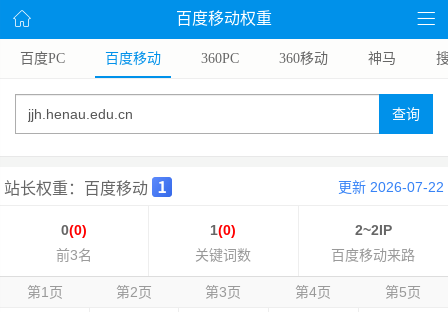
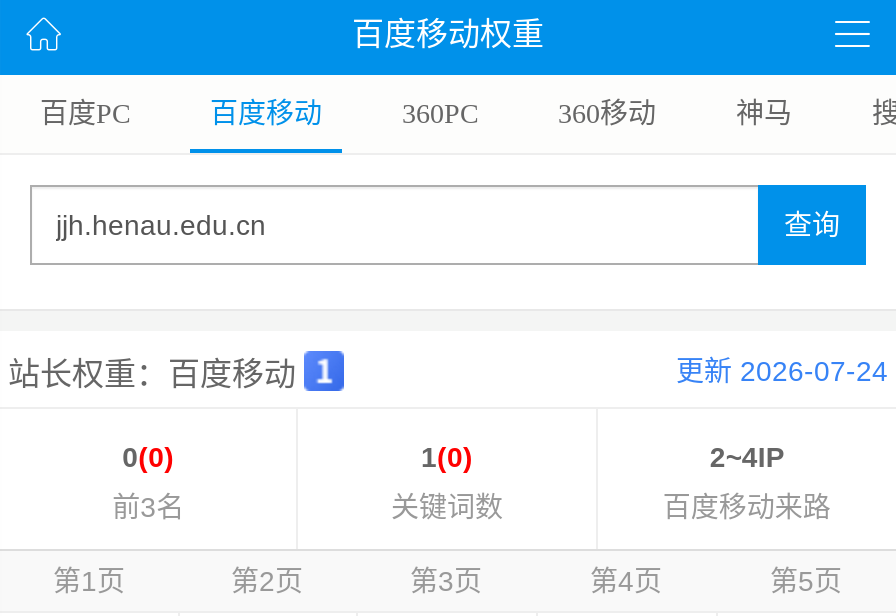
[338,179,444,195] 更新 2026-07-22 -> [676,356,888,388] 更新 2026-07-24
[355,222,392,238] 2~2IP -> [710,442,784,474] 2~4IP

